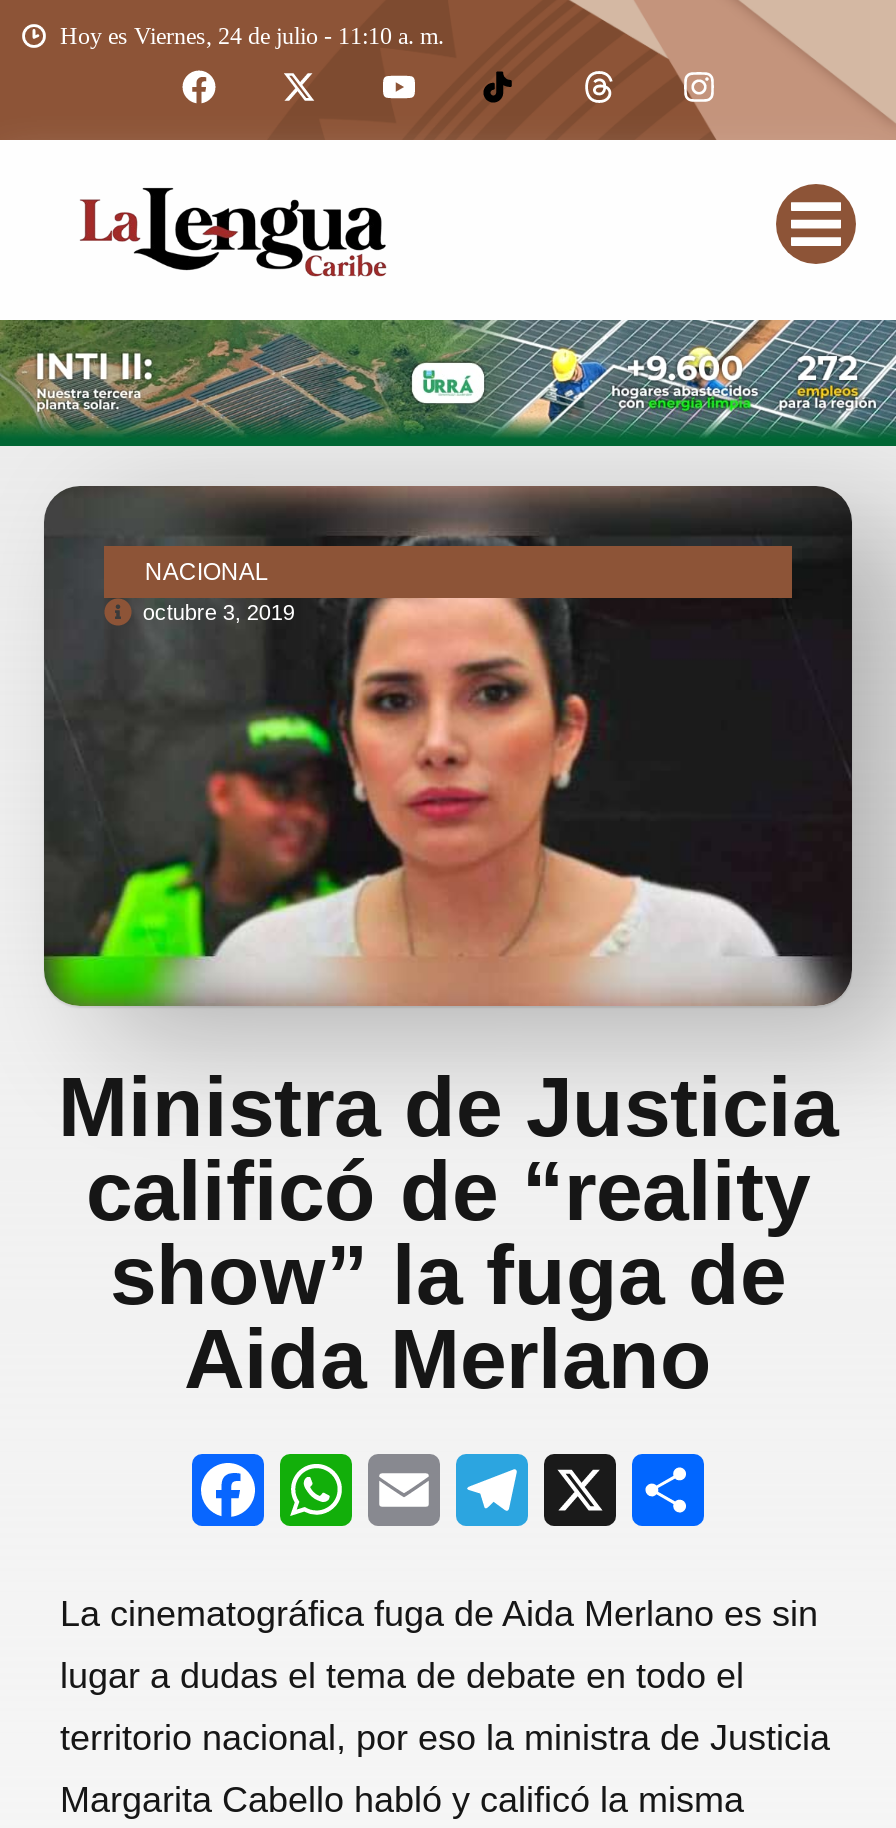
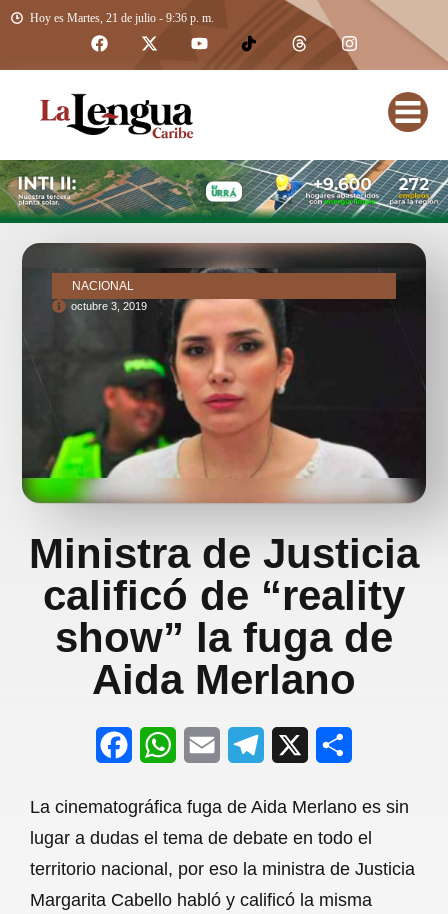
[60,22,444,50] Hoy es Viernes, 24 de julio - 11:10 a. m. -> [30,11,214,25] Hoy es Martes, 21 de julio - 9:36 p. m.

